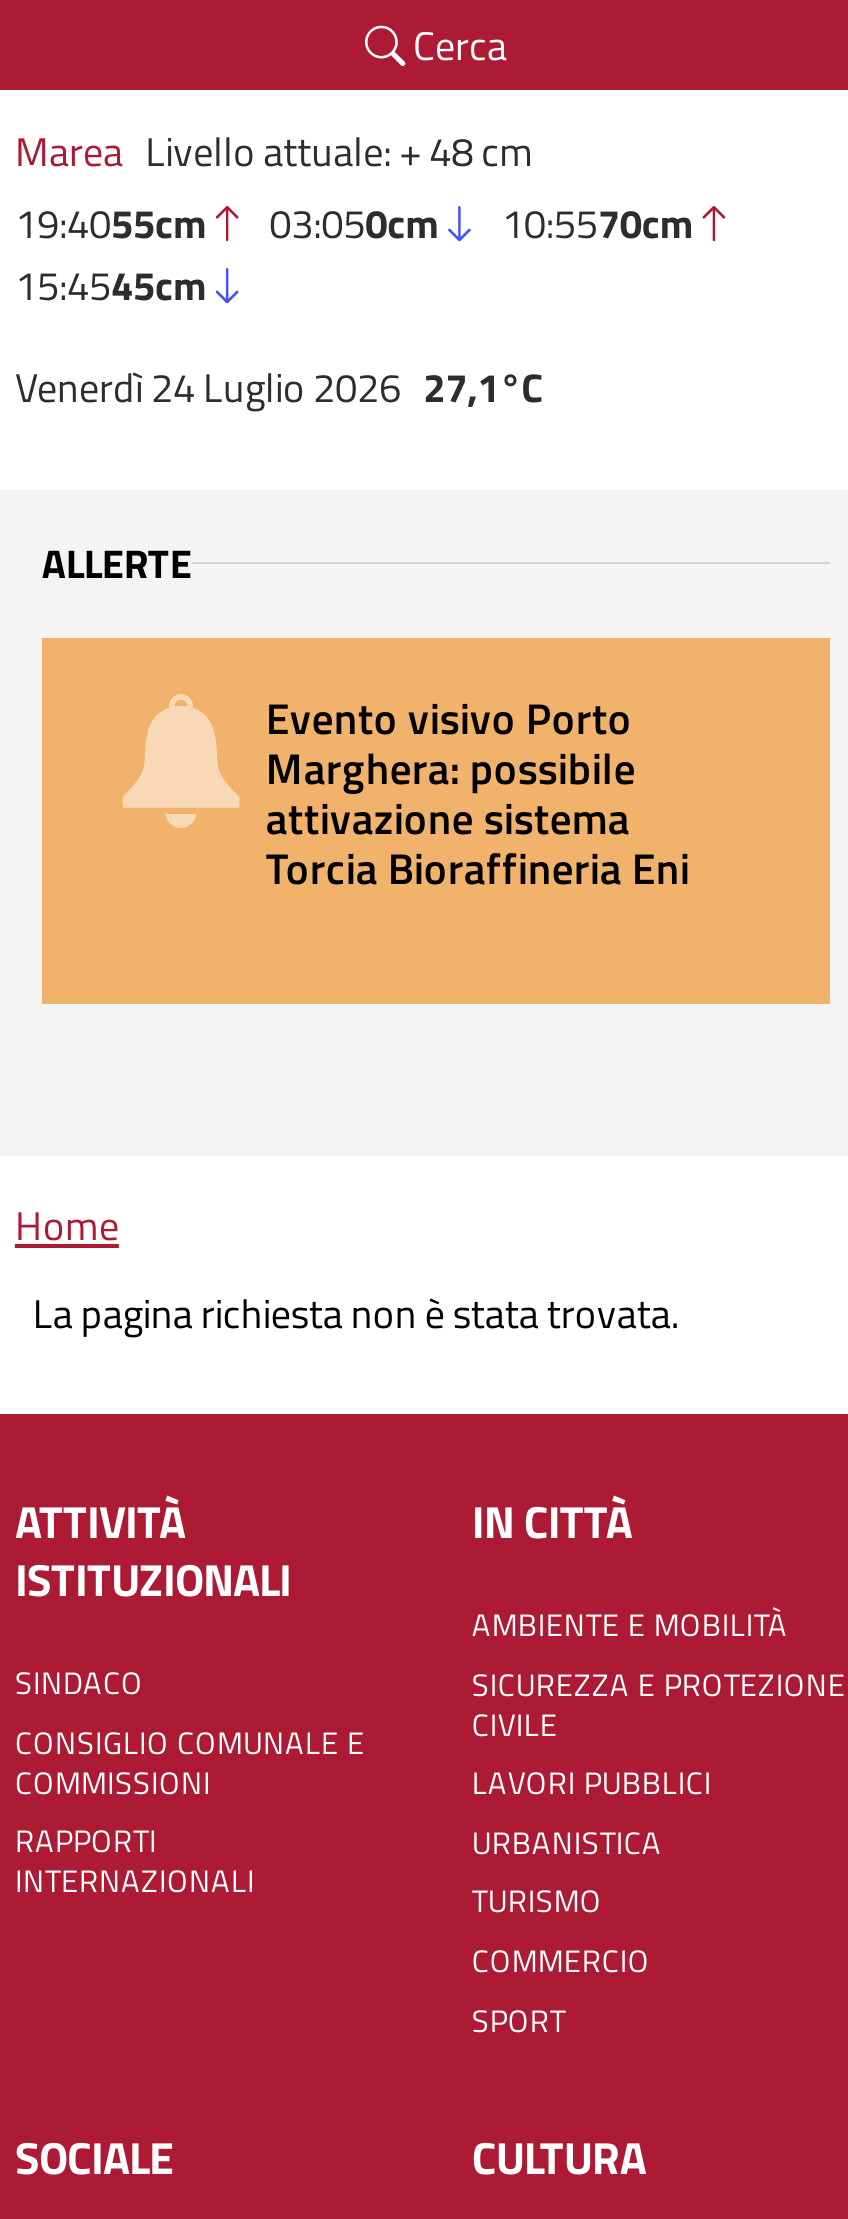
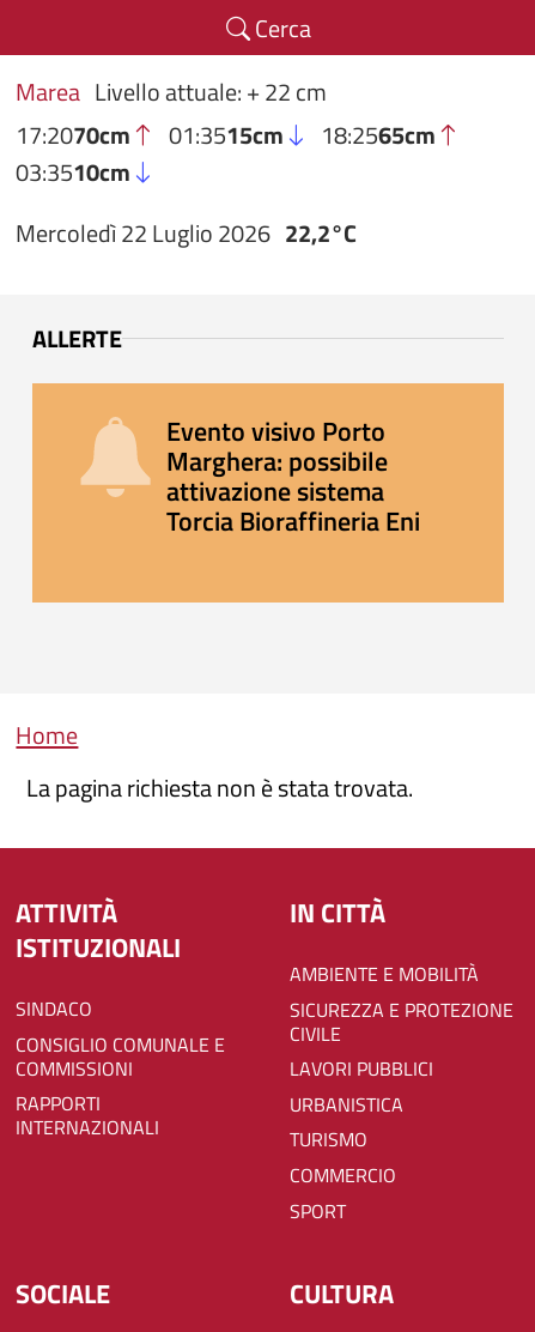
[15,120,694,316] Marea Livello attuale: + 48 cm | 19:4055cm | 03:050cm | 10:5570cm | 15:4545cm -> [16,73,435,191] Marea Livello attuale: + 22 cm | 17:2070cm | 01:3515cm | 18:2565cm | 03:3510cm
[15,357,543,419] Venerdì 24 Luglio 2026 27,1°C -> [16,215,356,252] Mercoledì 22 Luglio 2026 22,2°C

